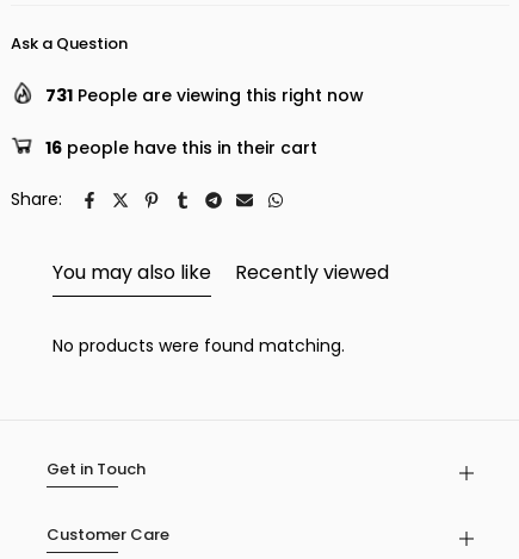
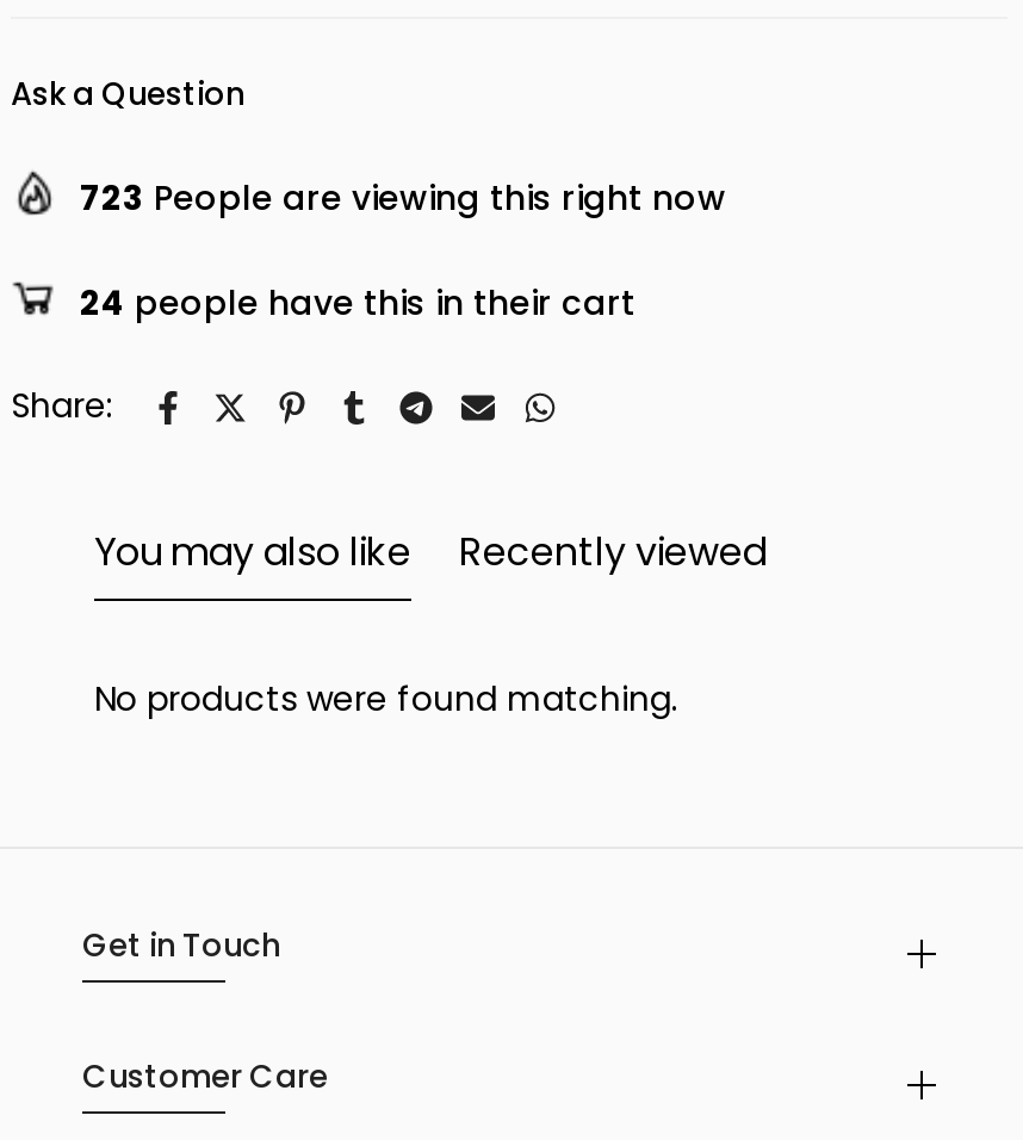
[45,84,364,107] 731 People are viewing this right now -> [80,174,726,222] 723 People are viewing this right now
[45,136,317,160] 16 people have this in their cart -> [80,279,635,327] 24 people have this in their cart

